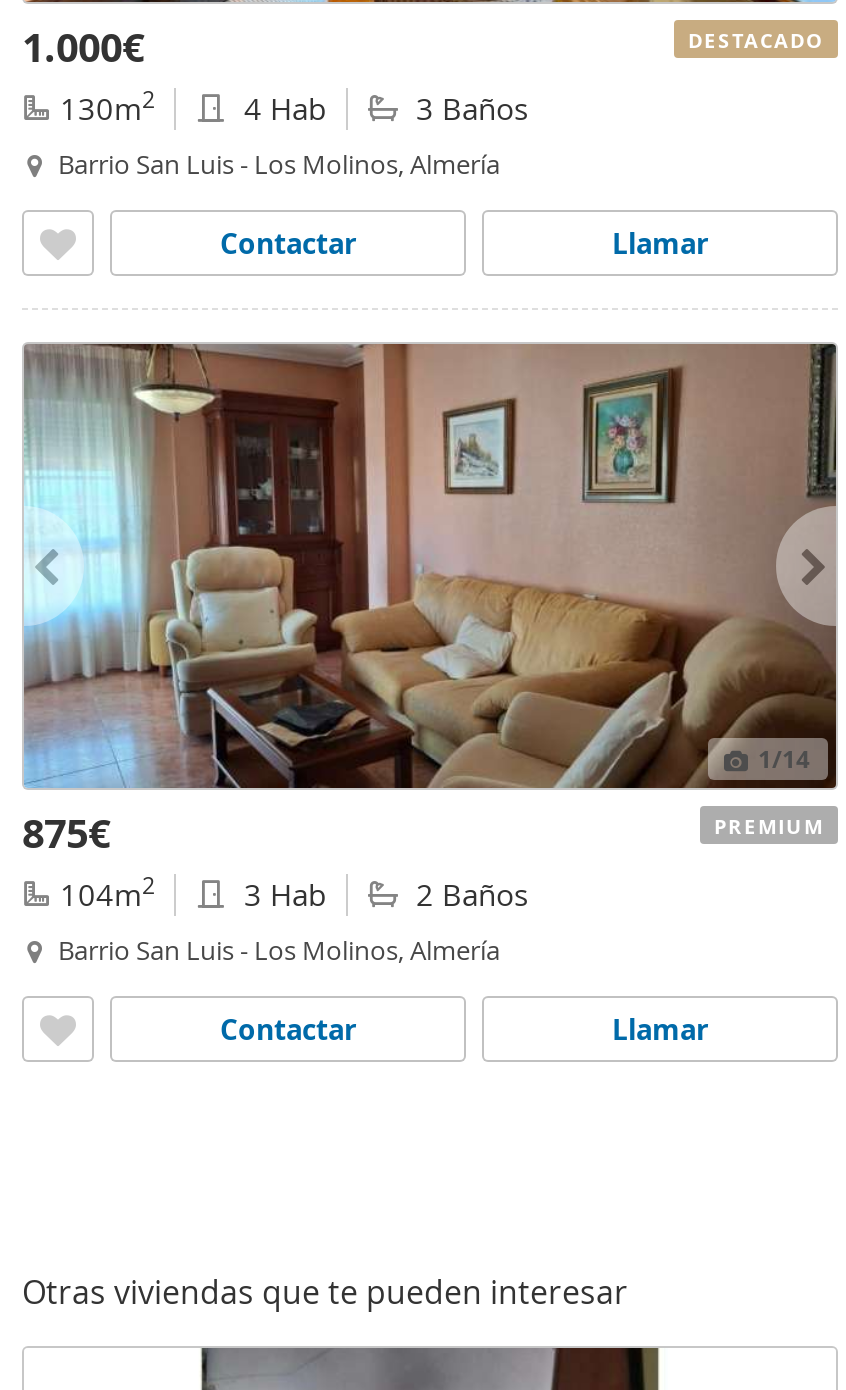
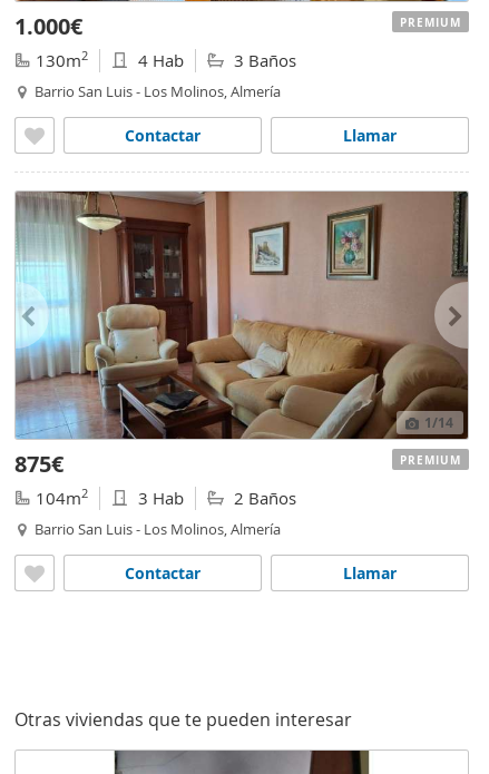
[688,26,824,54] DESTACADO -> [400,14,461,30] PREMIUM

